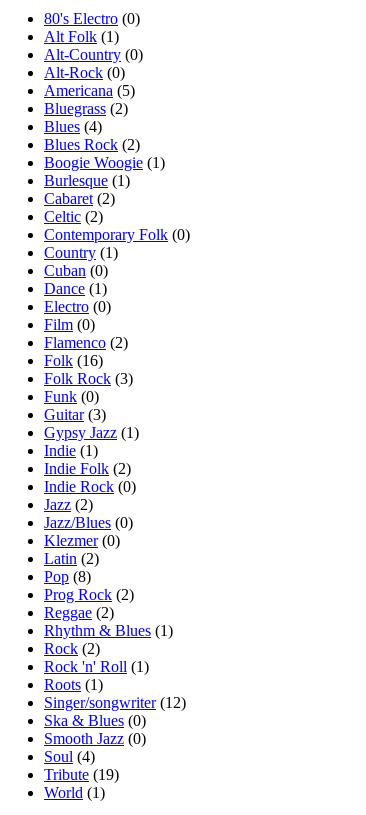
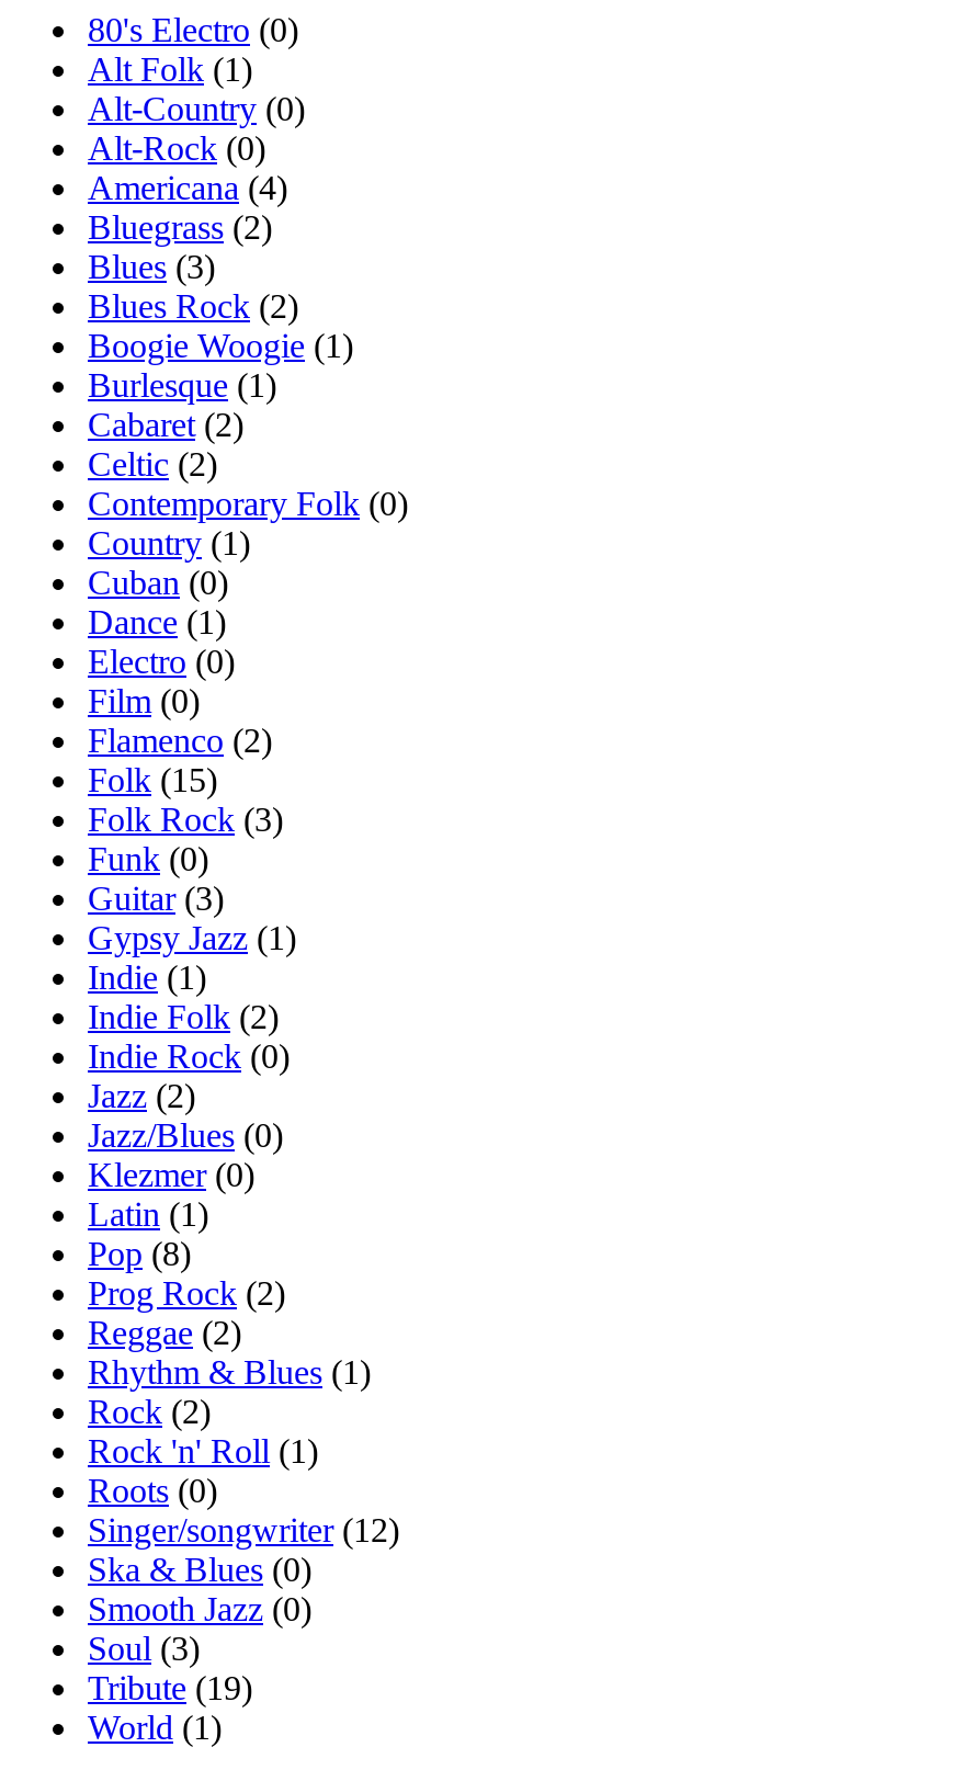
[44,82,135,99] Americana (5) -> [88,168,287,206] Americana (4)
[44,118,102,135] Blues (4) -> [88,247,215,285] Blues (3)
[44,352,103,369] Folk (16) -> [88,761,217,798] Folk (15)
[44,550,99,567] Latin (2) -> [88,1195,208,1232] Latin (1)
[44,676,103,693] Roots (1) -> [88,1471,217,1509] Roots (0)
[44,748,95,765] Soul (4) -> [88,1629,200,1666] Soul (3)

